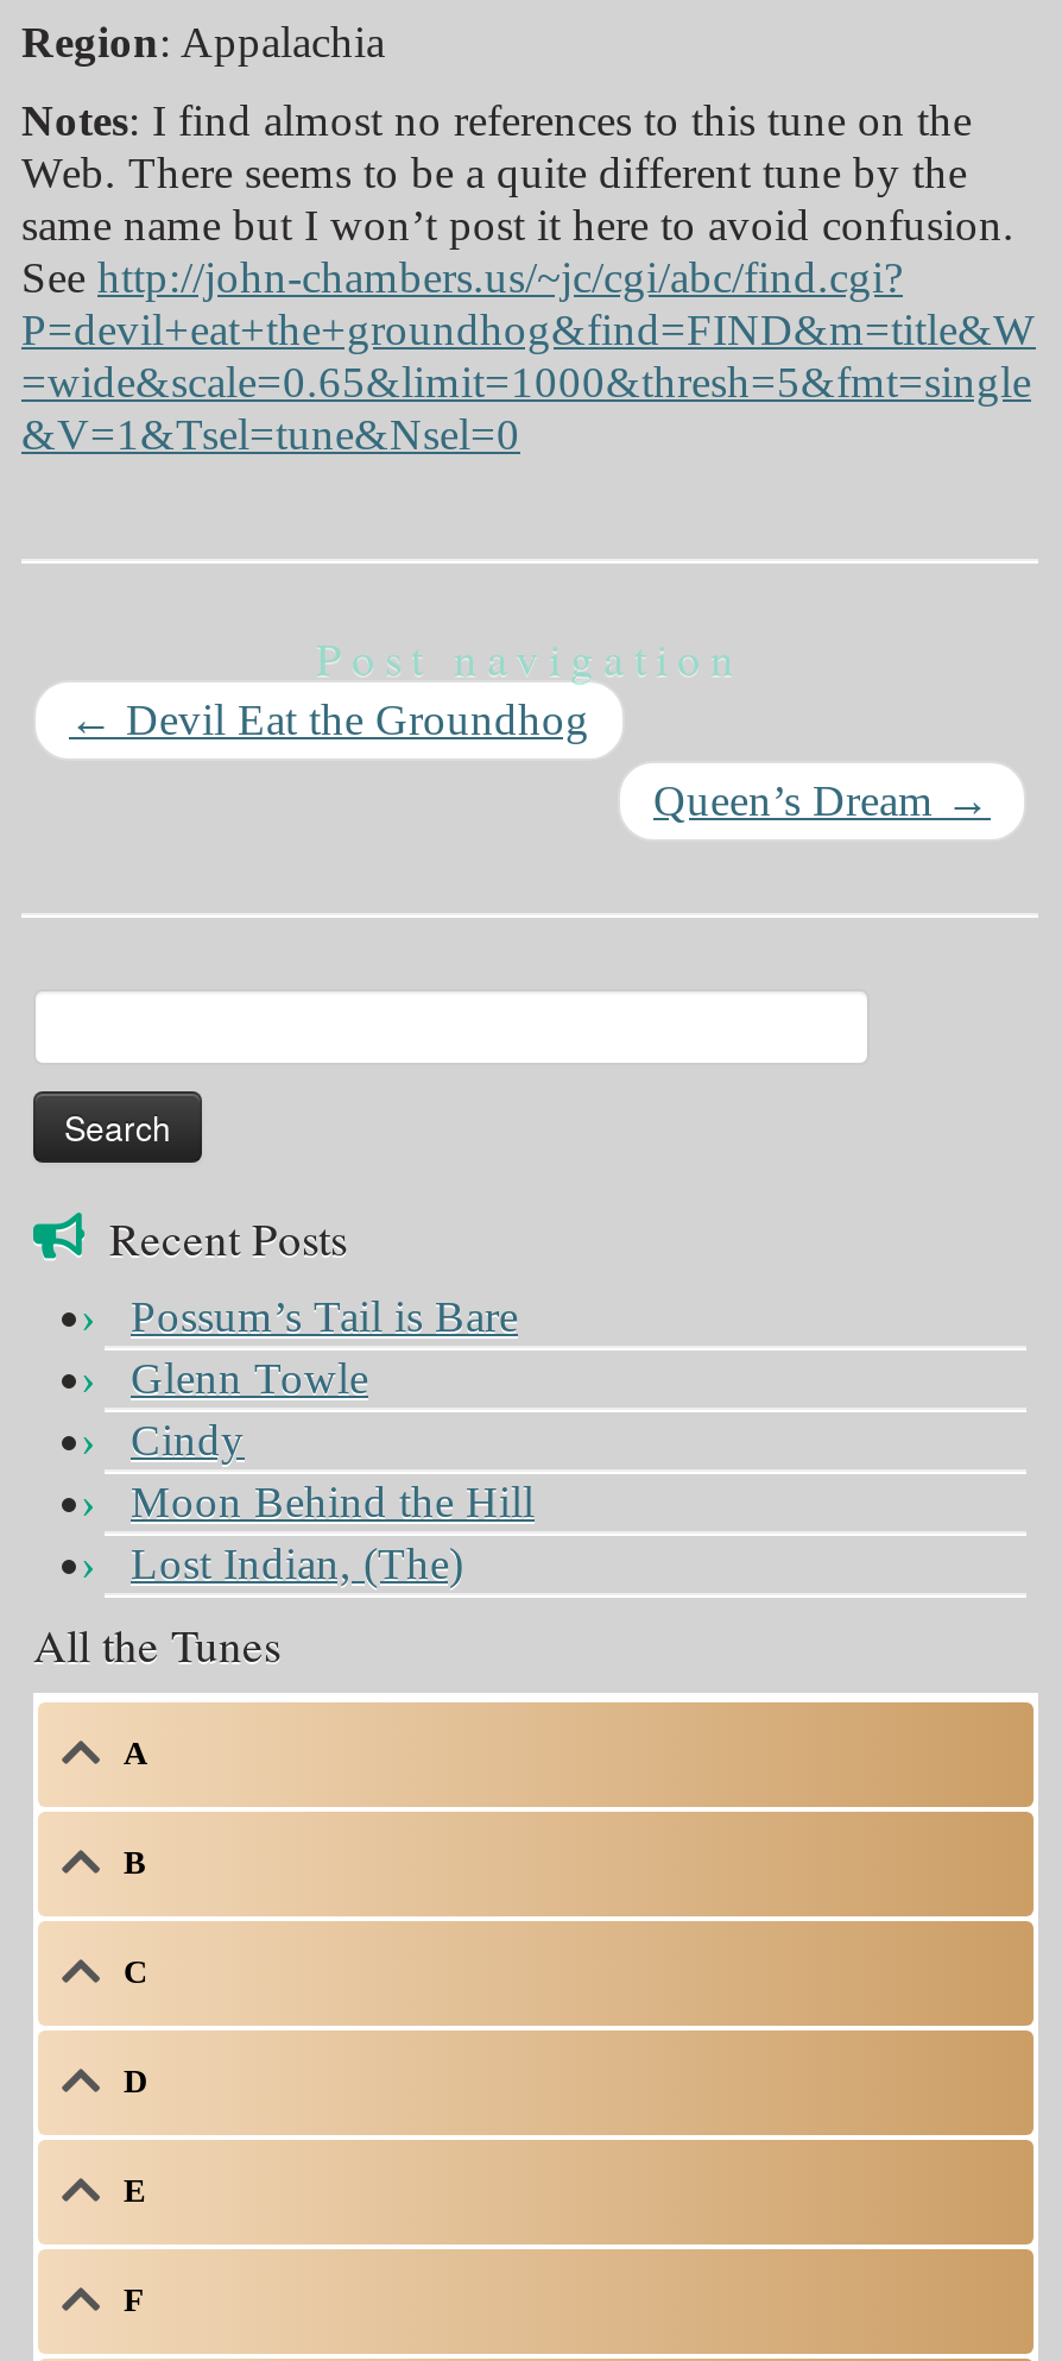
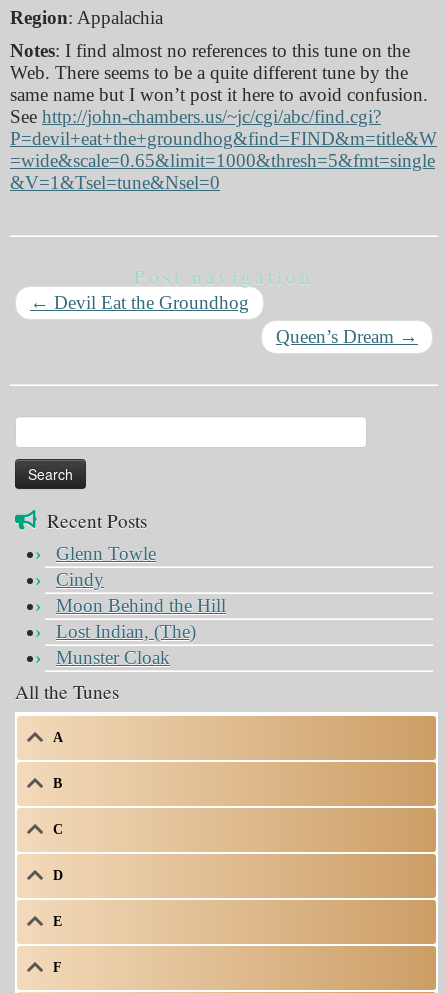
[131,1292,518,1342] Possum’s Tail is Bare -> none
moved [131,1354,535,1589] -> [56,543,226,642]: Glenn Towle | Cindy | Moon Behind the Hill | Lost Indian, (The)
none -> [56,647,170,668] Munster Cloak

